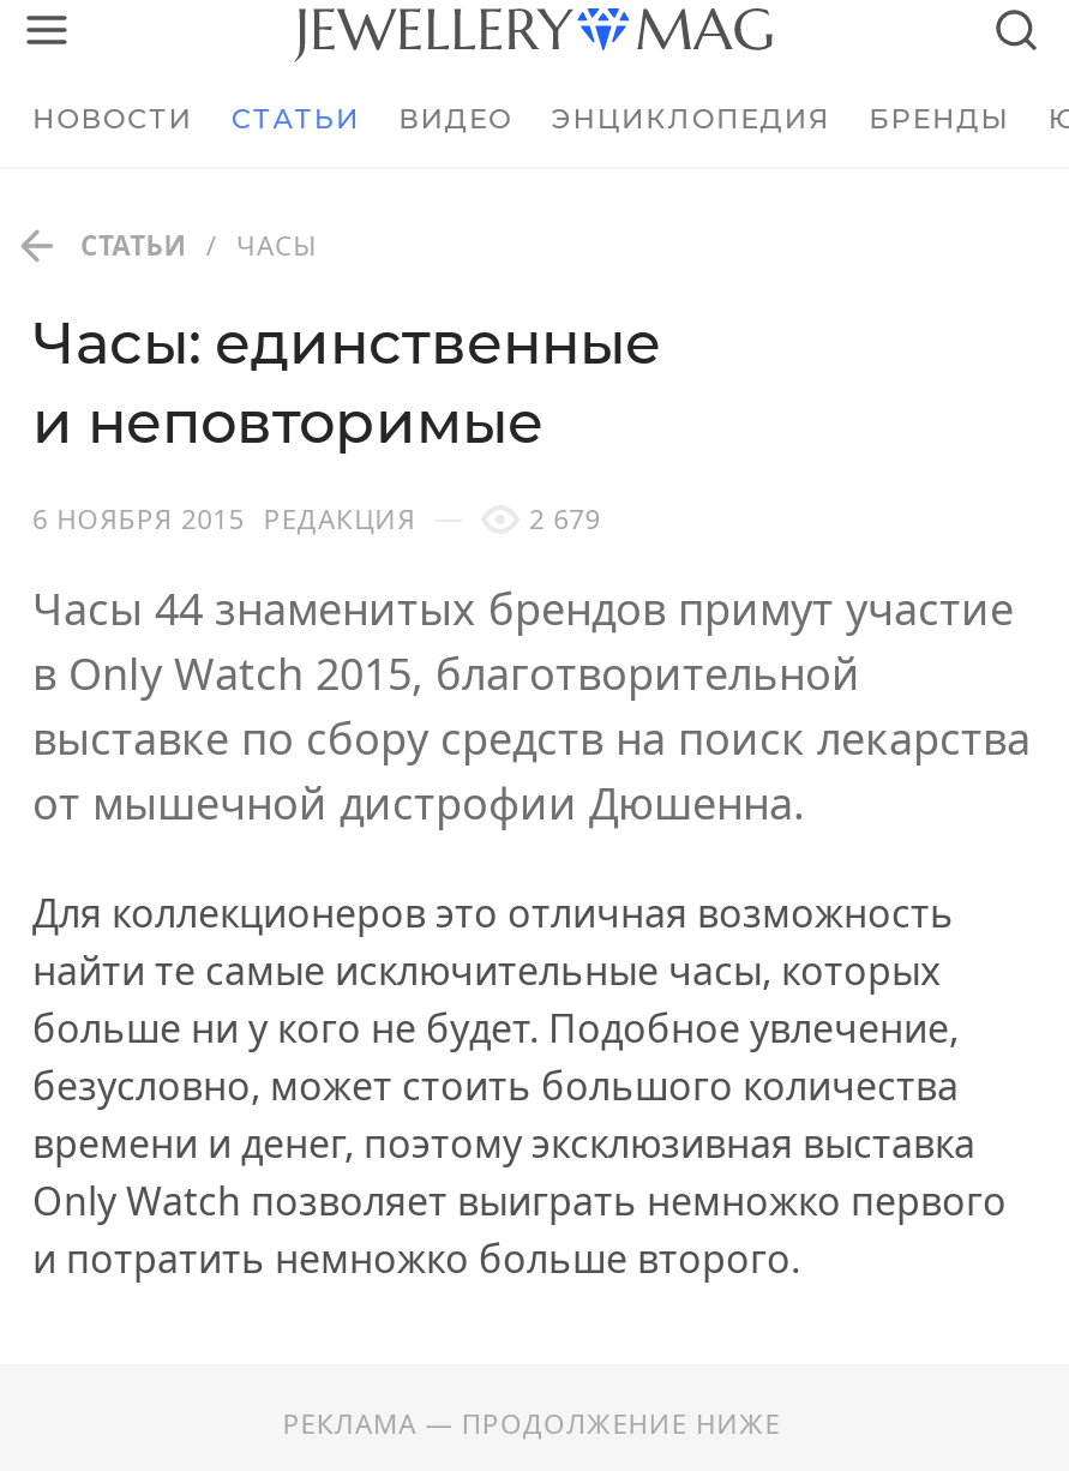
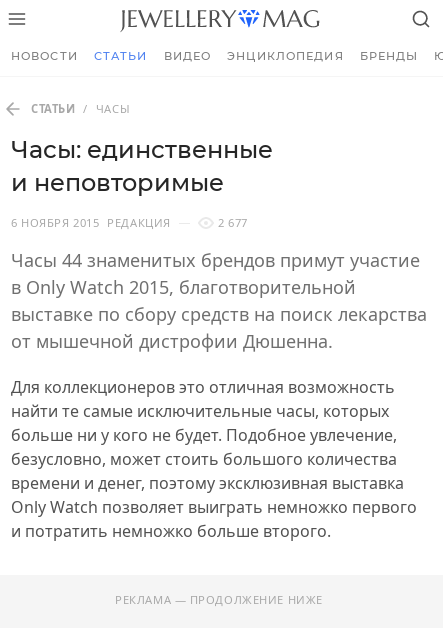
[529,500,601,536] 2 679 -> [218,215,248,230] 2 677

